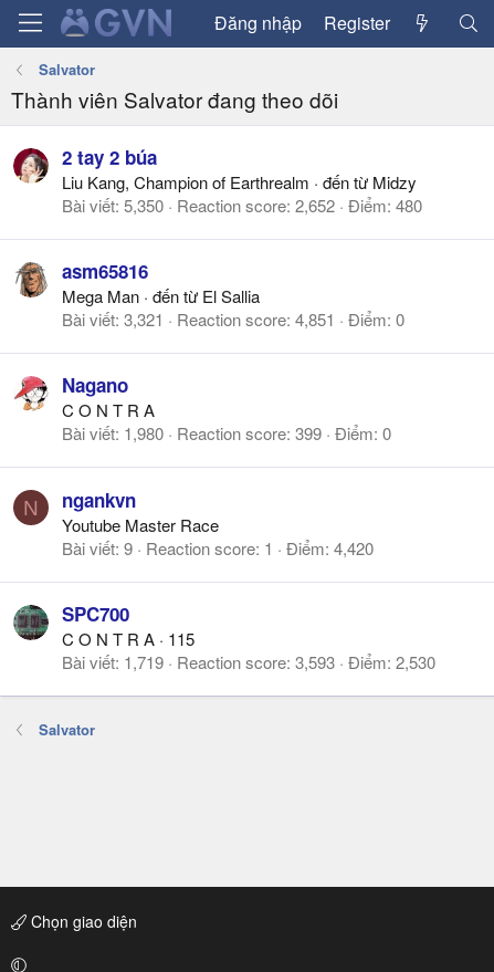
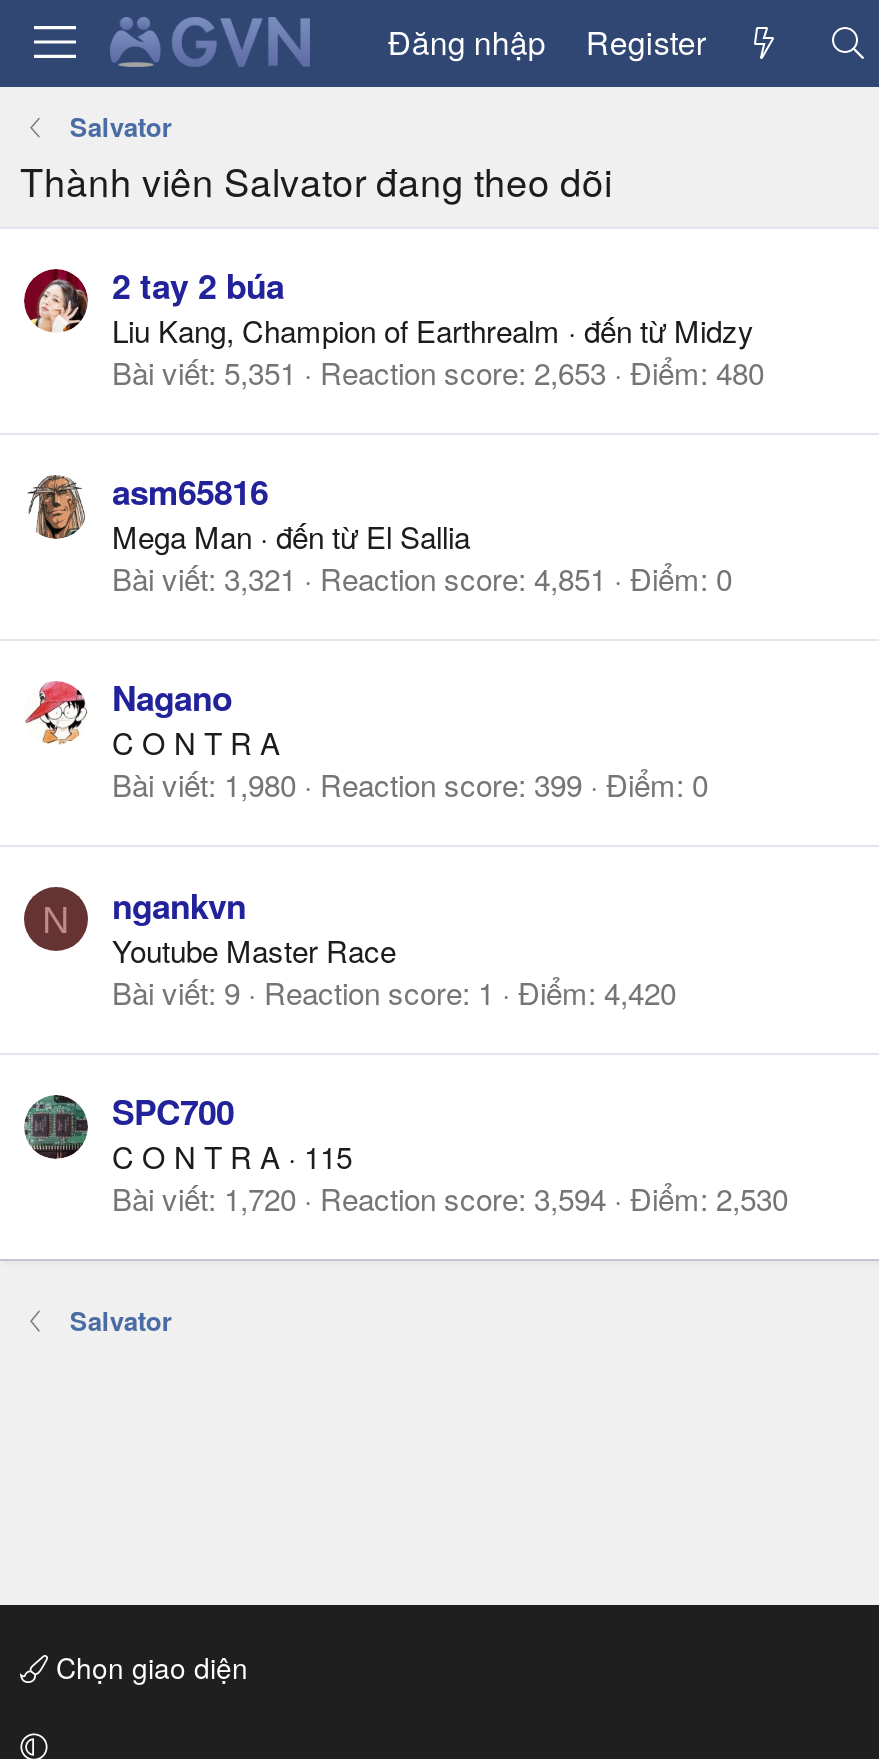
[62,194,422,217] Bài viết 5,350 Reaction score 2,652 Điểm 480 -> [112,351,764,393] Bài viết 5,351 Reaction score 2,653 Điểm 480
[62,650,435,673] Bài viết 1,719 Reaction score 3,593 Điểm 2,530 -> [112,1176,788,1218] Bài viết 1,720 Reaction score 3,594 Điểm 2,530

